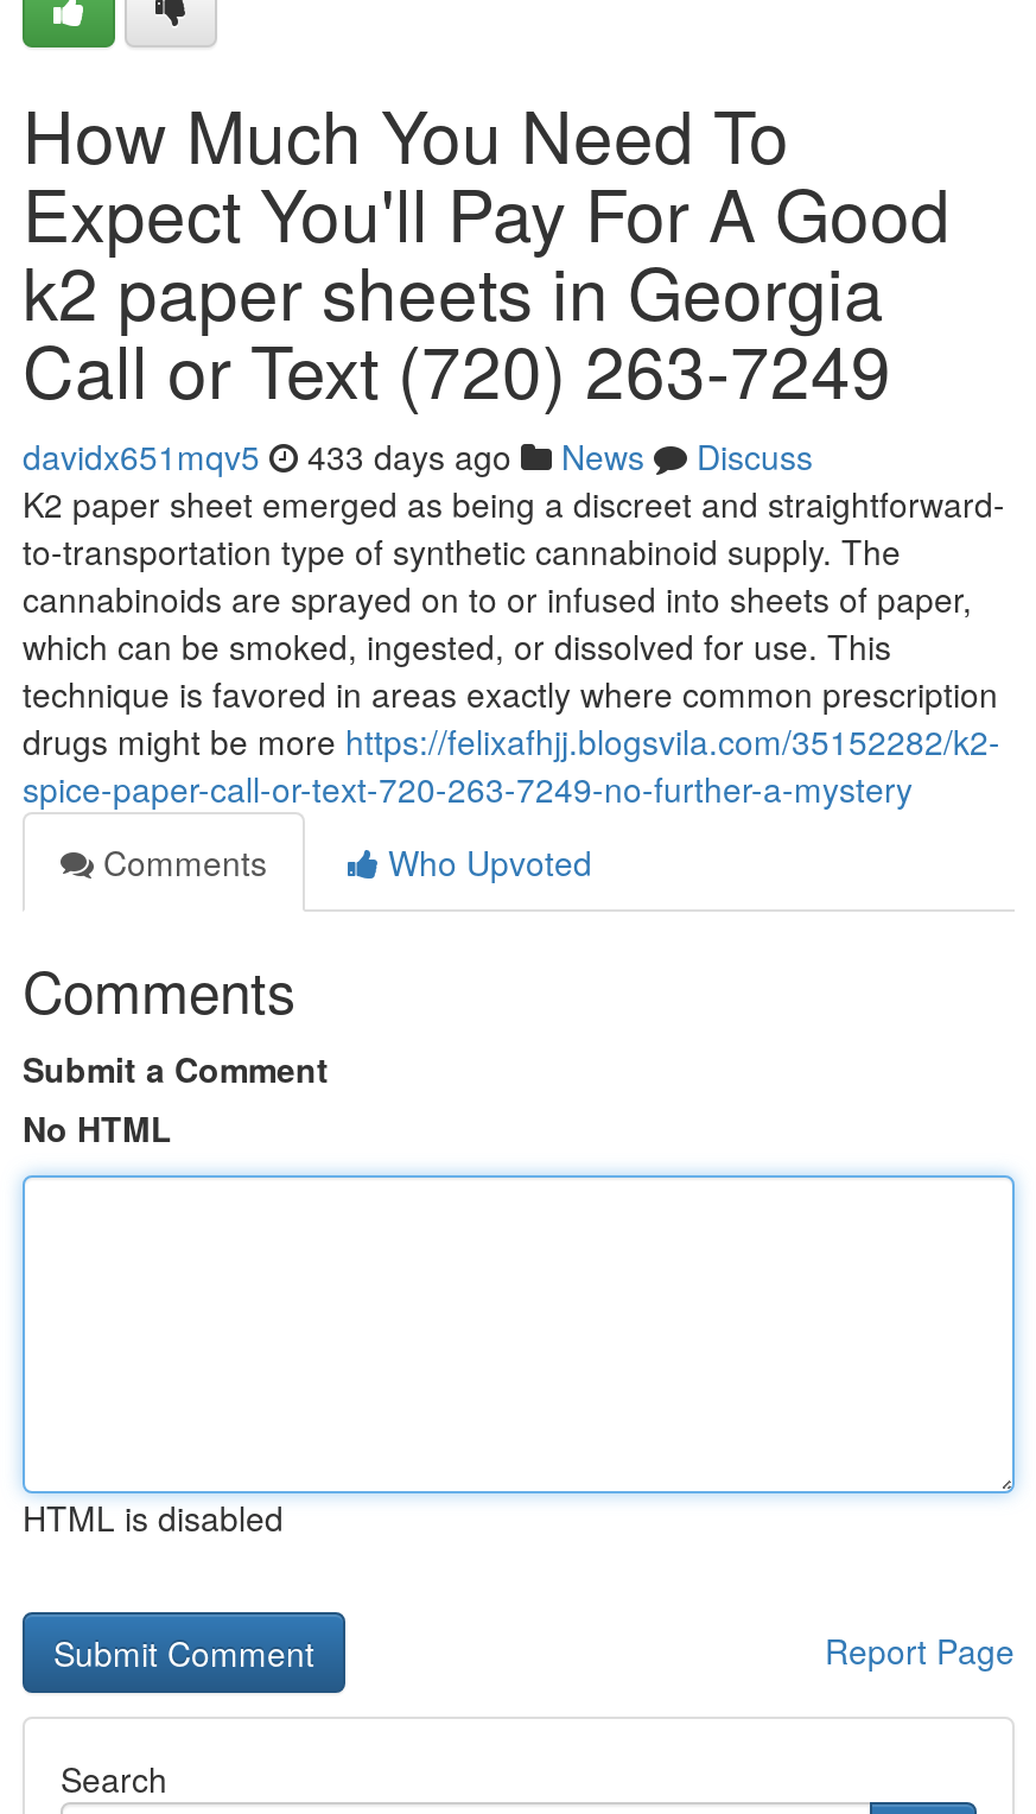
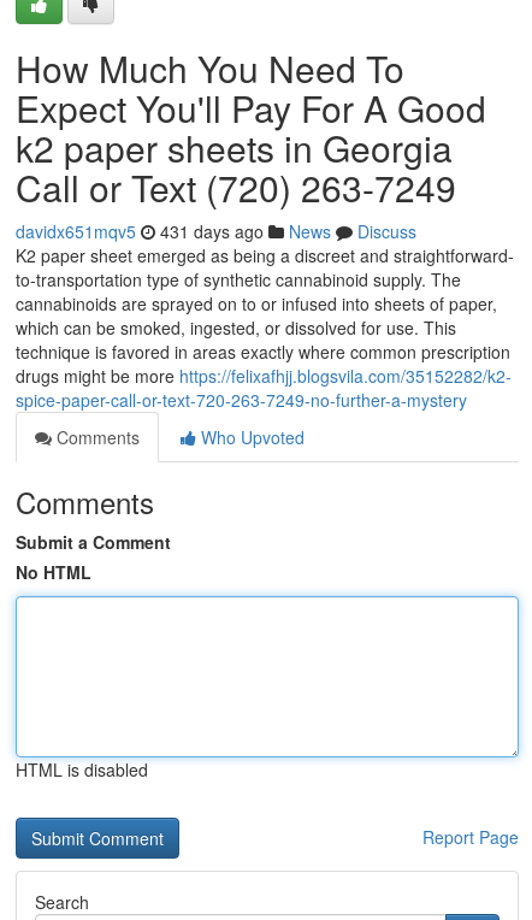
[23,432,813,480] davidx651mqv5 433 days ago News Discuss -> [16,219,416,243] davidx651mqv5 431 days ago News Discuss

